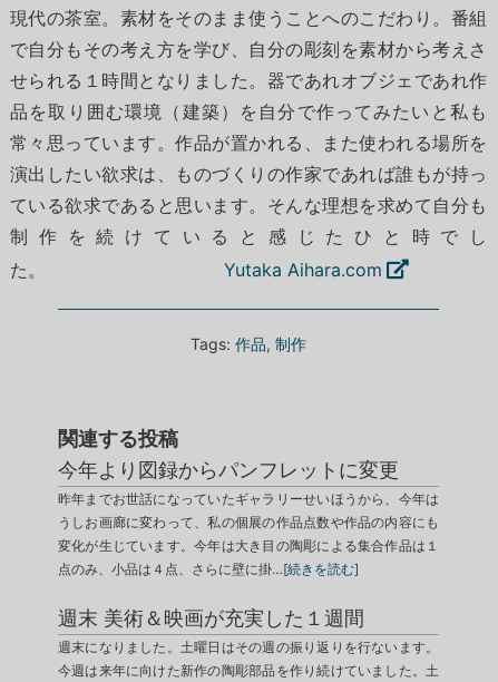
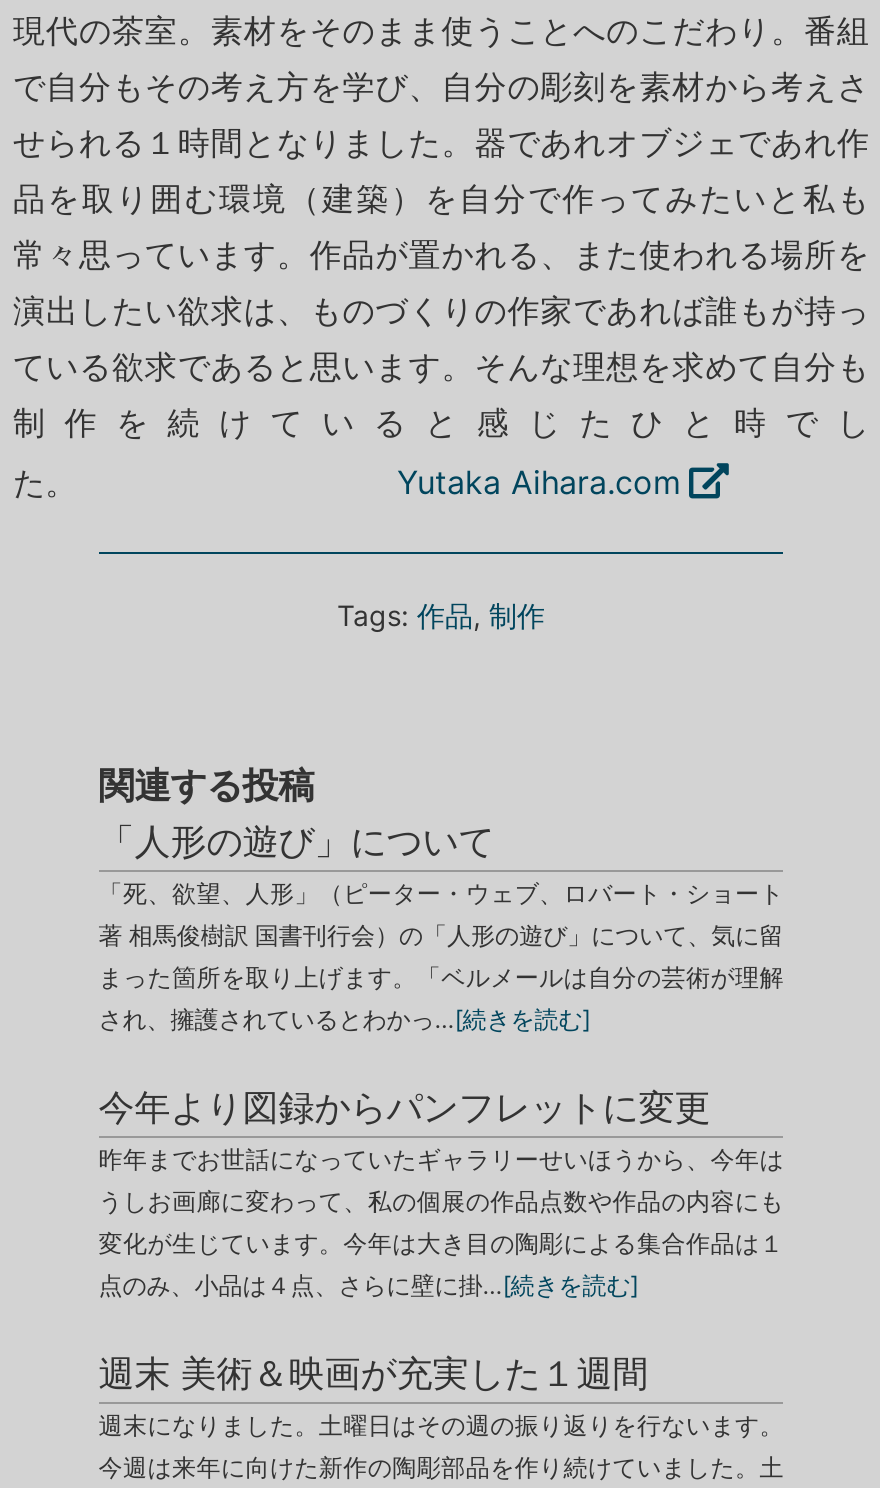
none -> [99,820,783,1034] 「人形の遊び」について | 「死、欲望、人形」（ピーター・ウェブ、ロバート・ショート | 著 相馬俊樹訳 国書刊行会）の「人形の遊び」について、気に留 | まった箇所を取り上げます。「ベルメールは自分の芸術が理解 | され、擁護されているとわかっ…[続きを読む]

